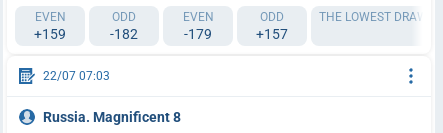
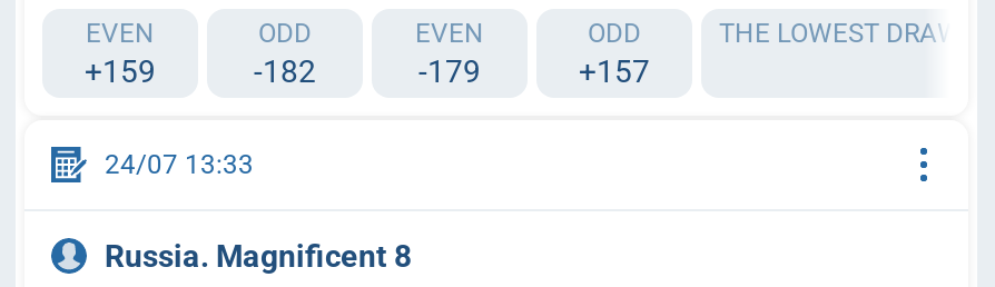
[43,69,110,83] 22/07 07:03 -> [105,149,254,180] 24/07 13:33

